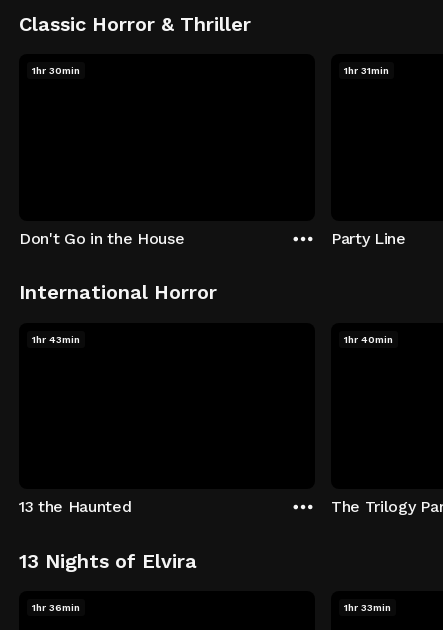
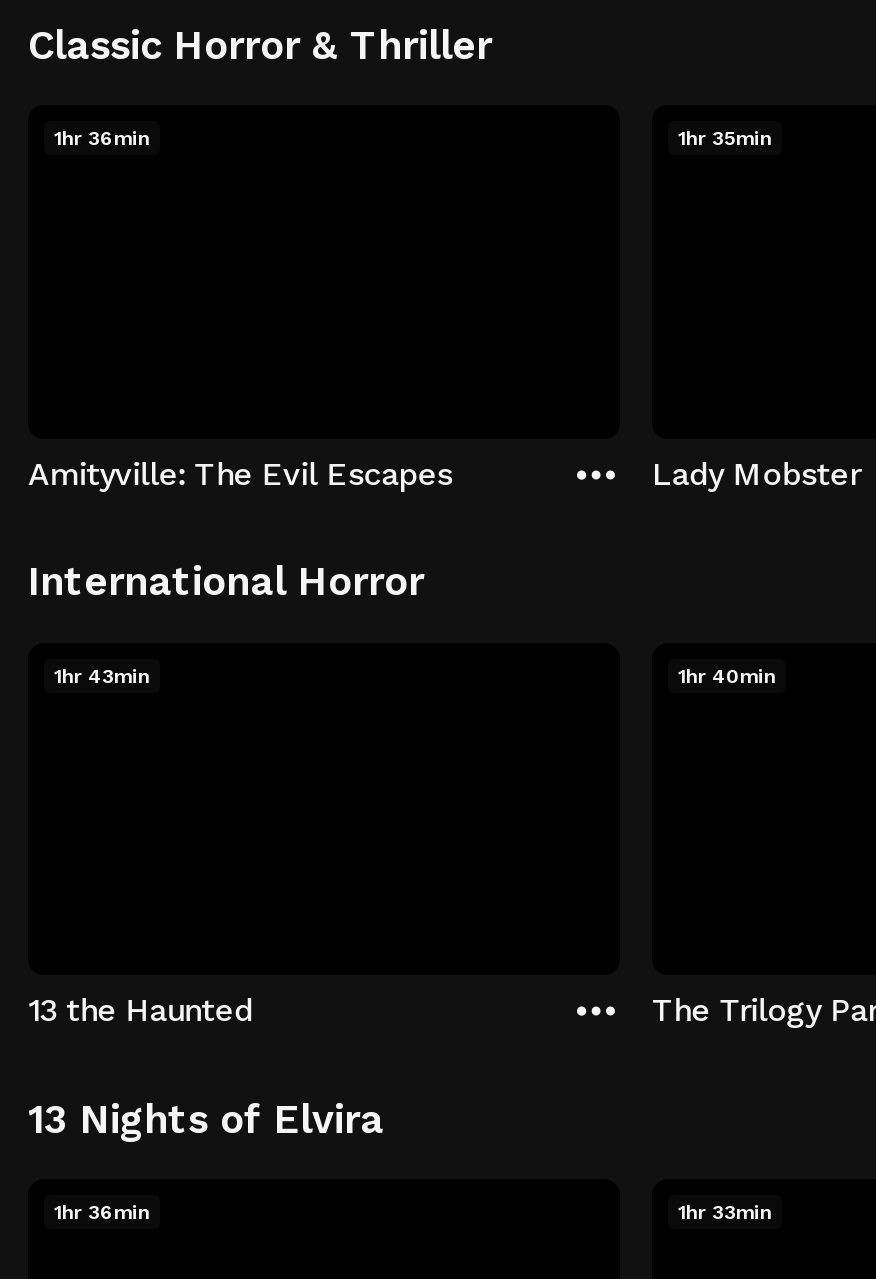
[32,65,80,76] 1hr 30min -> [54,127,150,149] 1hr 36min
[344,65,389,76] 1hr 31min -> [678,127,772,149] 1hr 35min
[19,228,184,247] Don't Go in the House -> [28,454,452,492] Amityville: The Evil Escapes
[331,228,406,247] Party Line -> [652,454,860,492] Lady Mobster

